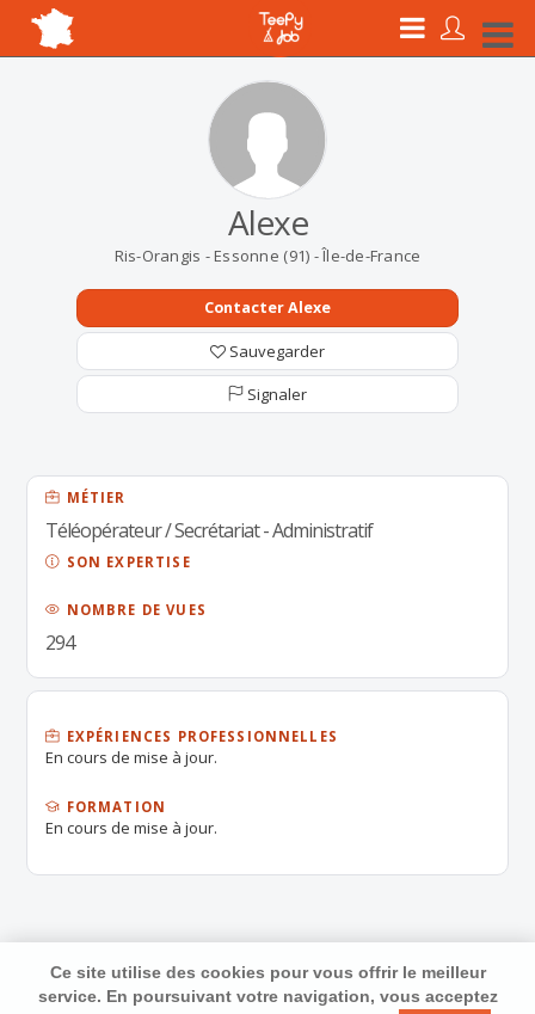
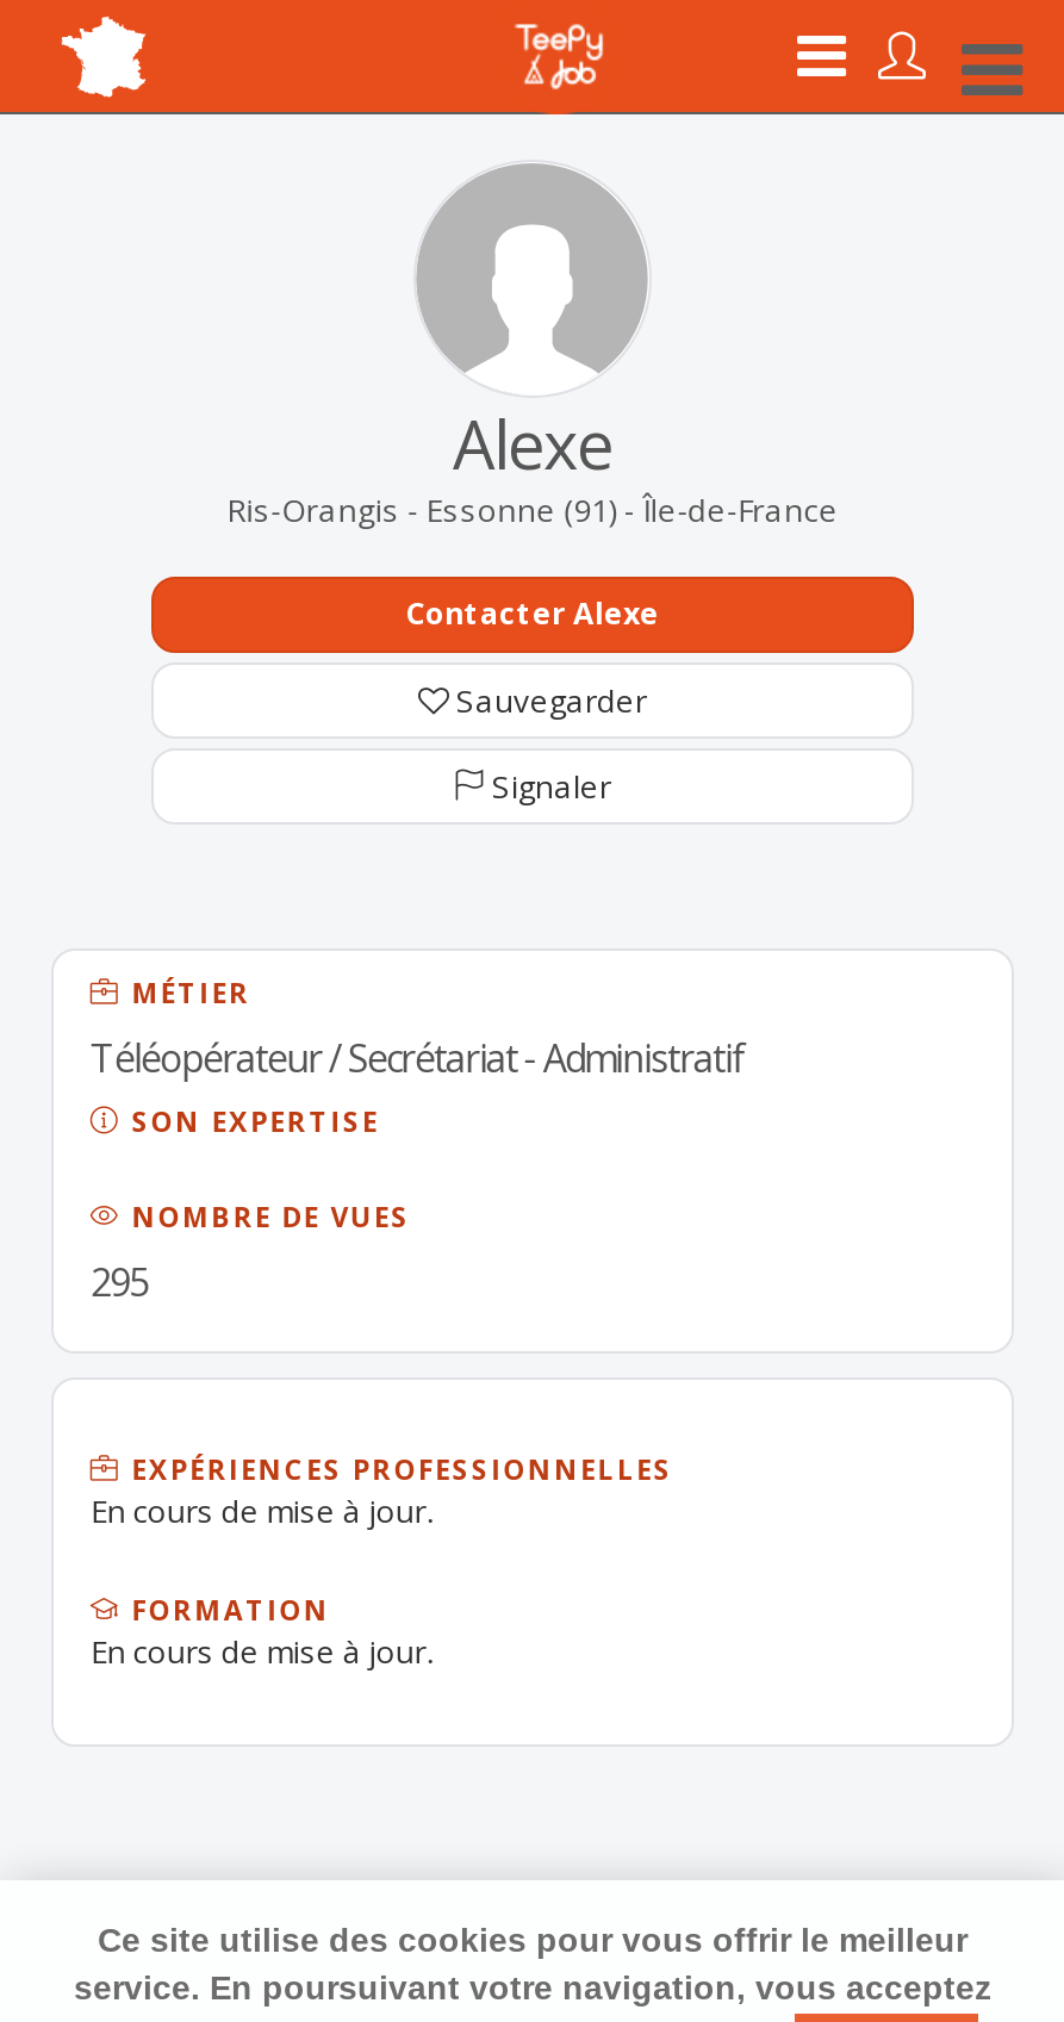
[46,629,75,656] 294 -> [90,1256,148,1308] 295

